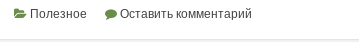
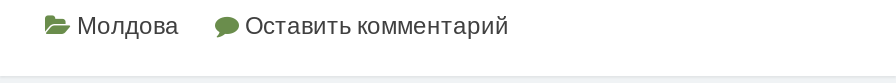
[29,7,86,21] Полезное -> [77,12,179,40] Молдова

